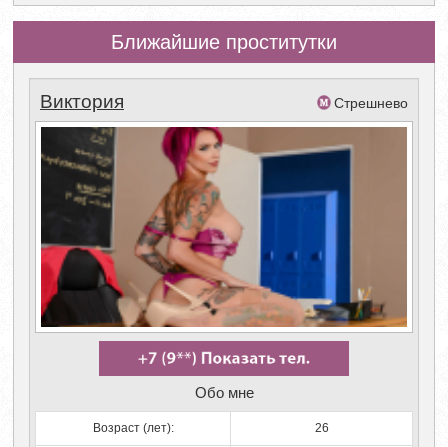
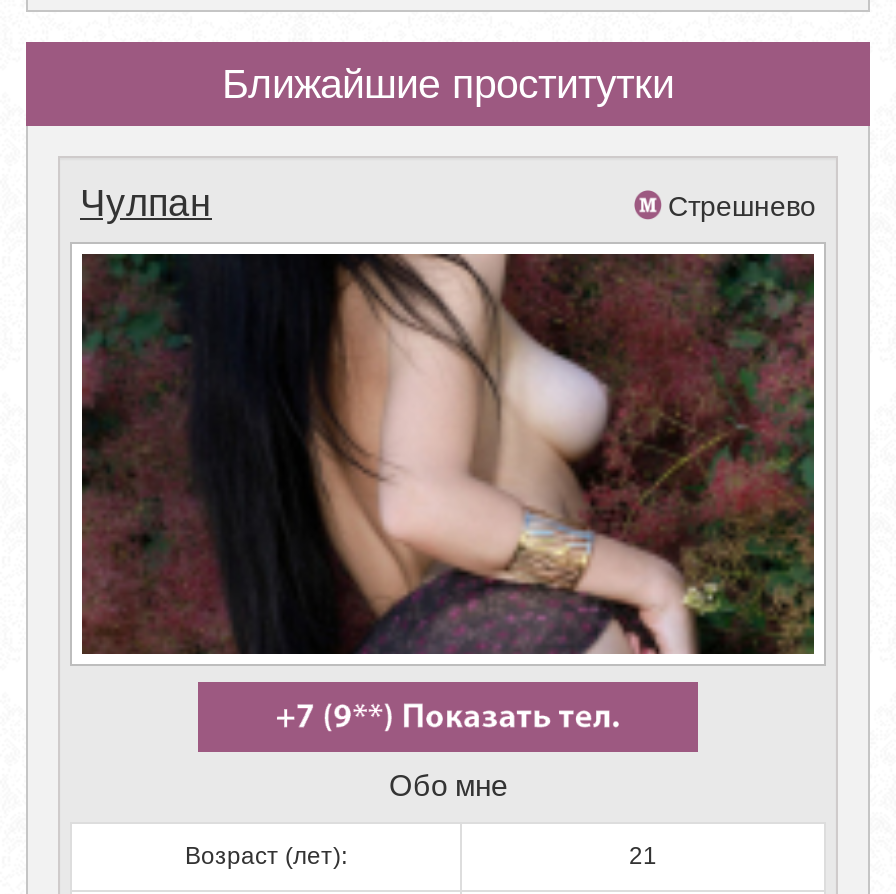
[40,91,124,112] Виктория -> [80,183,212,225] Чулпан
[40,126,408,328] [image] -> [80,252,816,656] [image]
[314,421,328,435] 26 -> [629,843,657,871] 21

